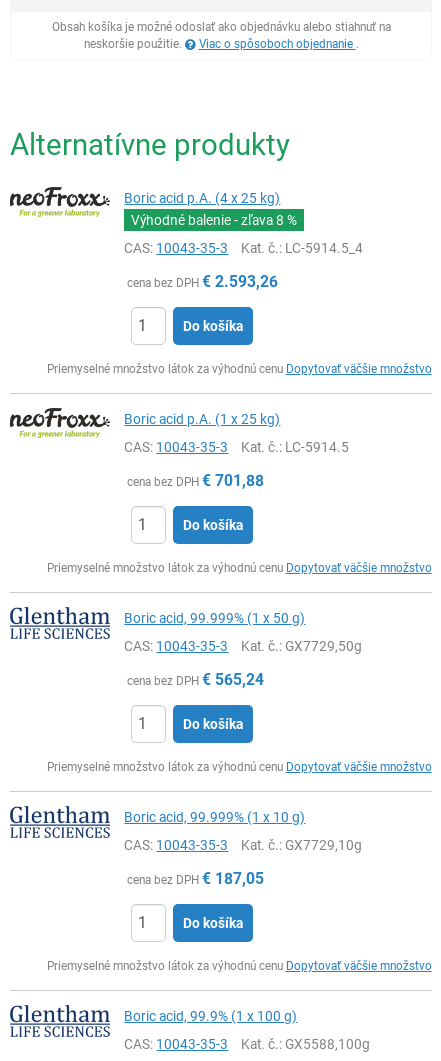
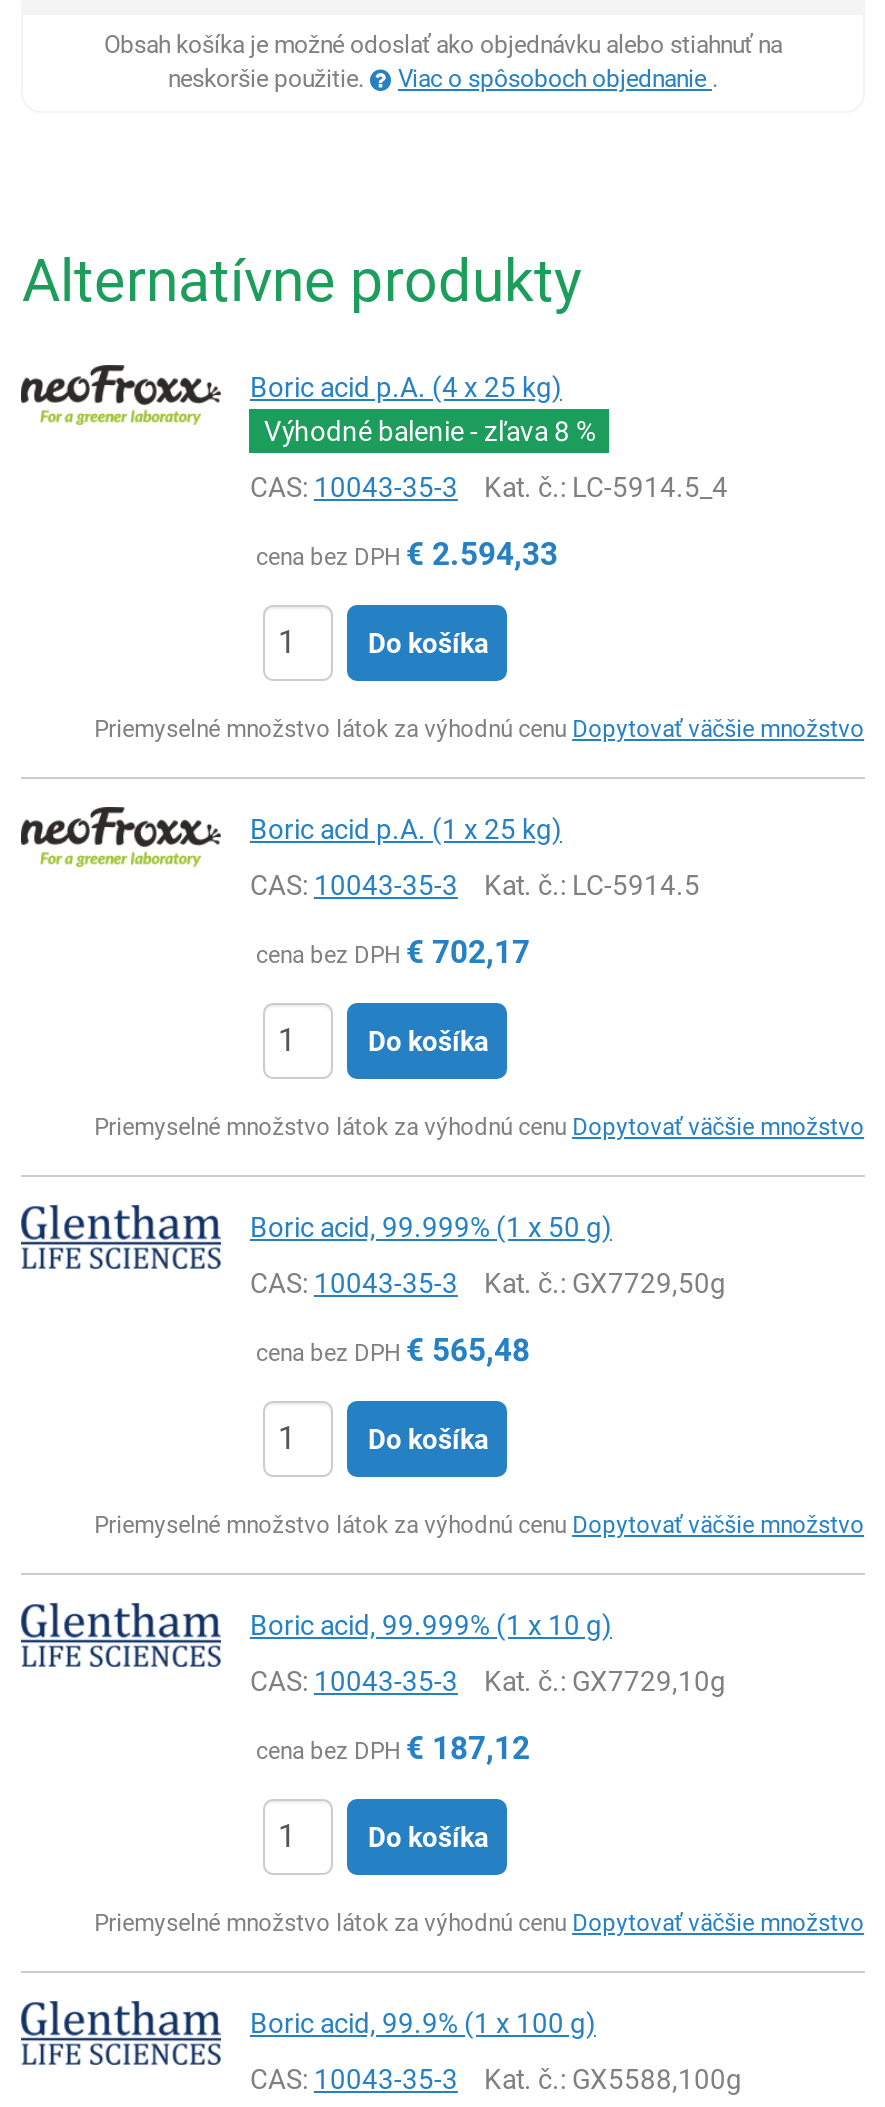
[127,271,278,290] cena bez DPH €2.593,26 -> [256,534,558,572] cena bez DPH €2.594,33
[127,470,264,489] cena bez DPH €701,88 -> [256,932,530,970] cena bez DPH €702,17
[127,669,264,688] cena bez DPH €565,24 -> [256,1330,530,1368] cena bez DPH €565,48
[127,868,264,887] cena bez DPH €187,05 -> [256,1728,530,1766] cena bez DPH €187,12

